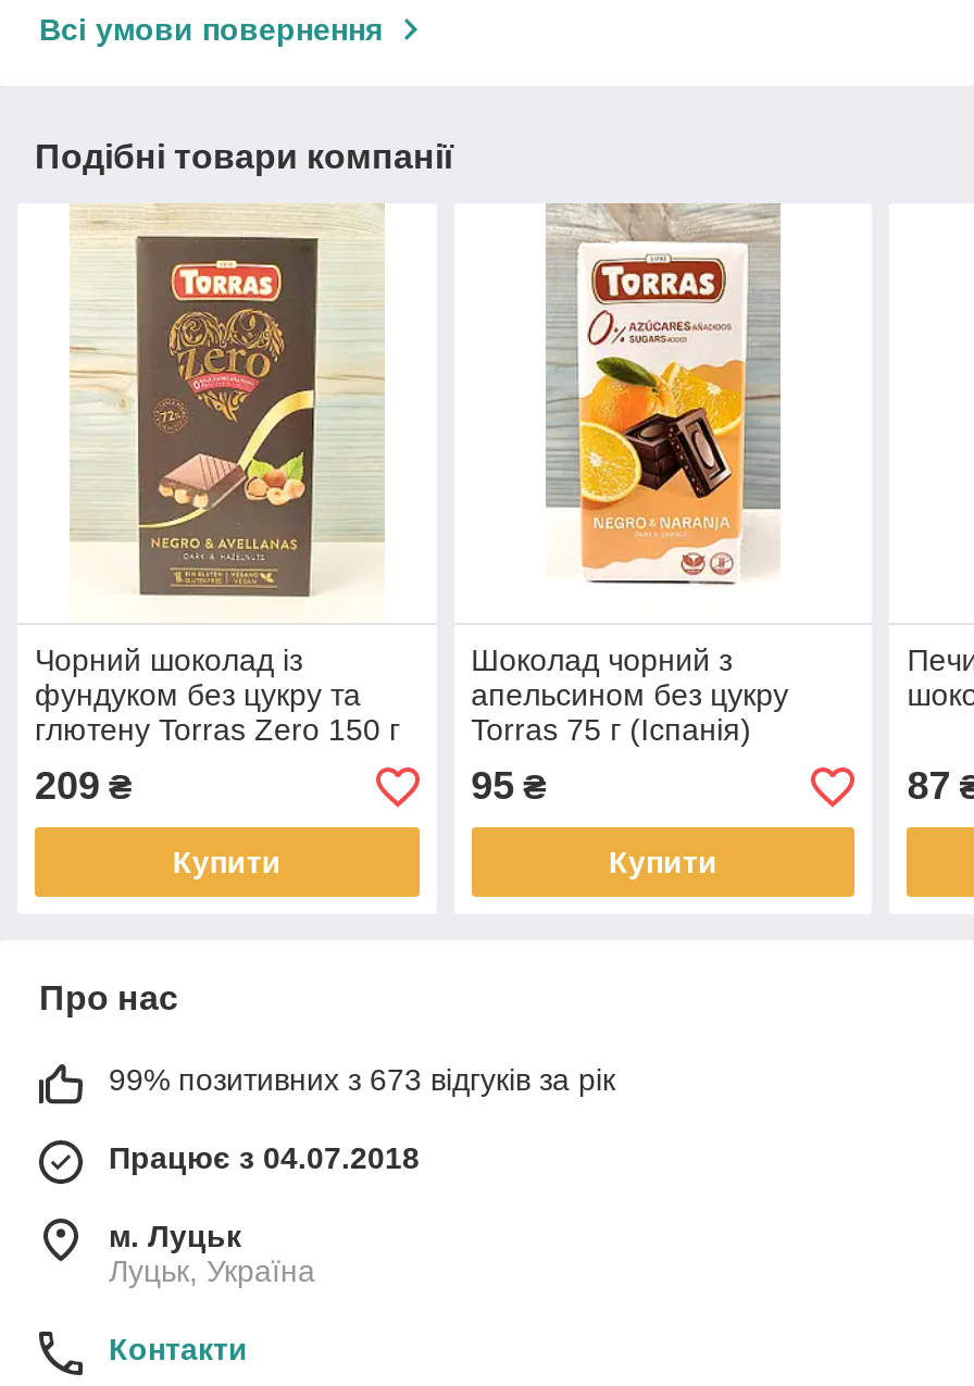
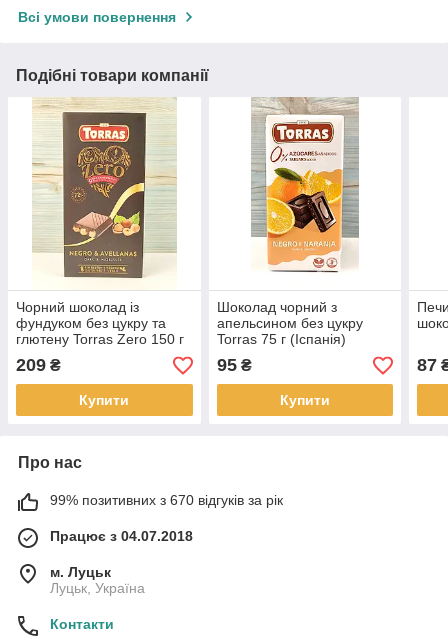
[109,1062,615,1097] 99% позитивних з 673 відгуків за рік -> [50,492,283,508] 99% позитивних з 670 відгуків за рік

